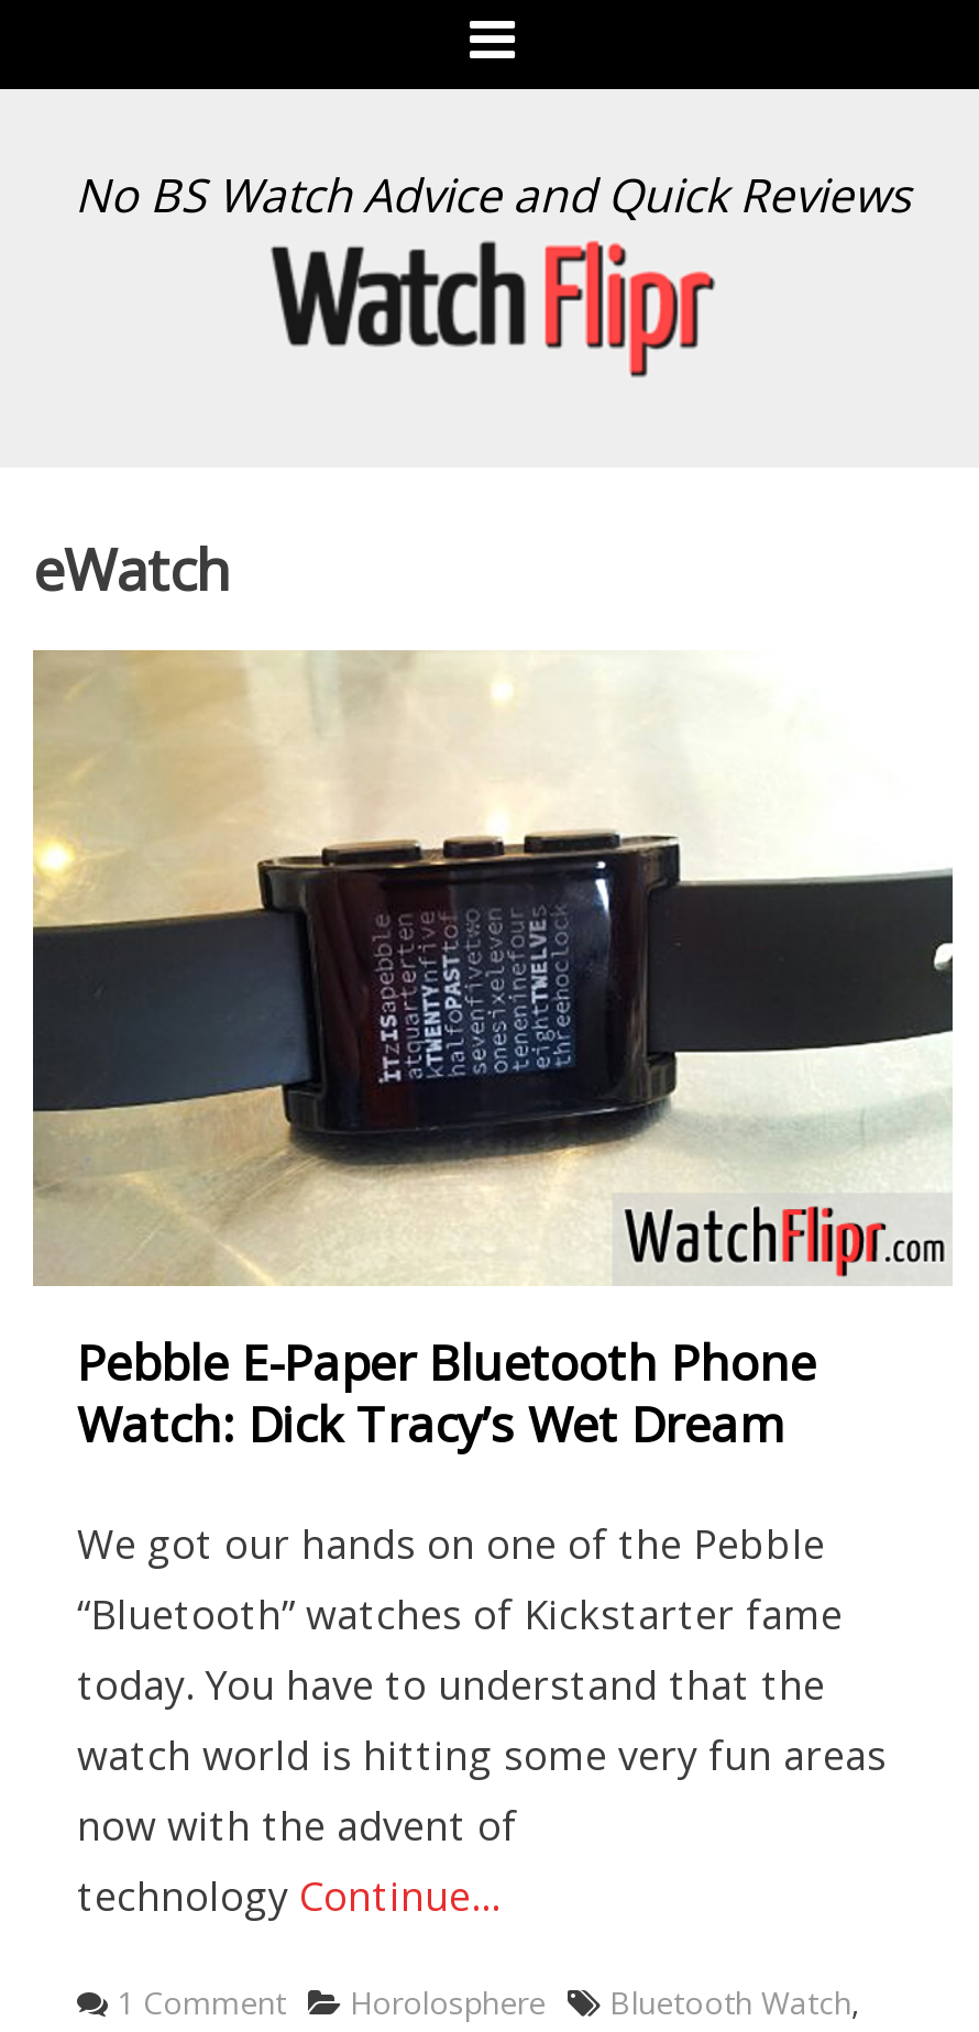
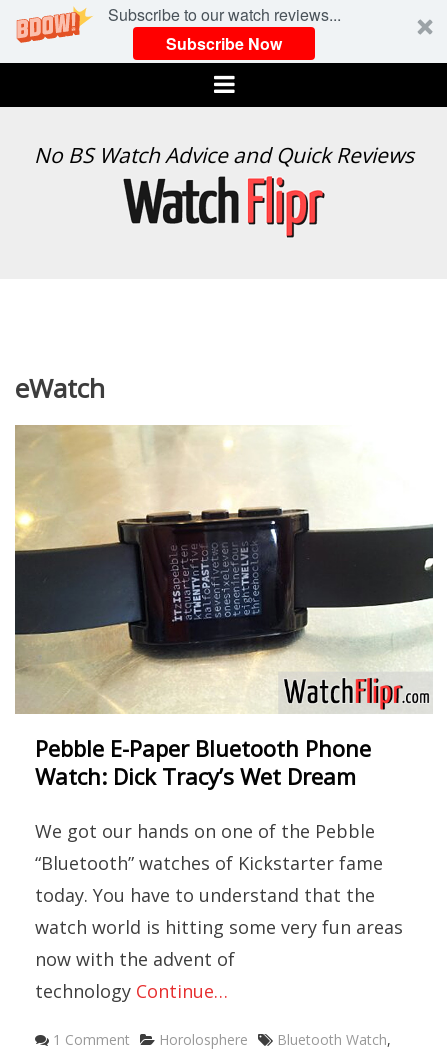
none -> [107,3,340,54] Subscribe to our watch reviews... | Subscribe Now

